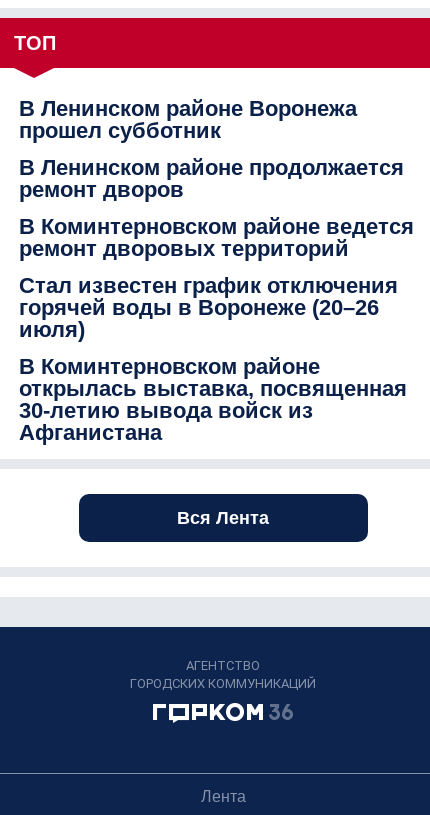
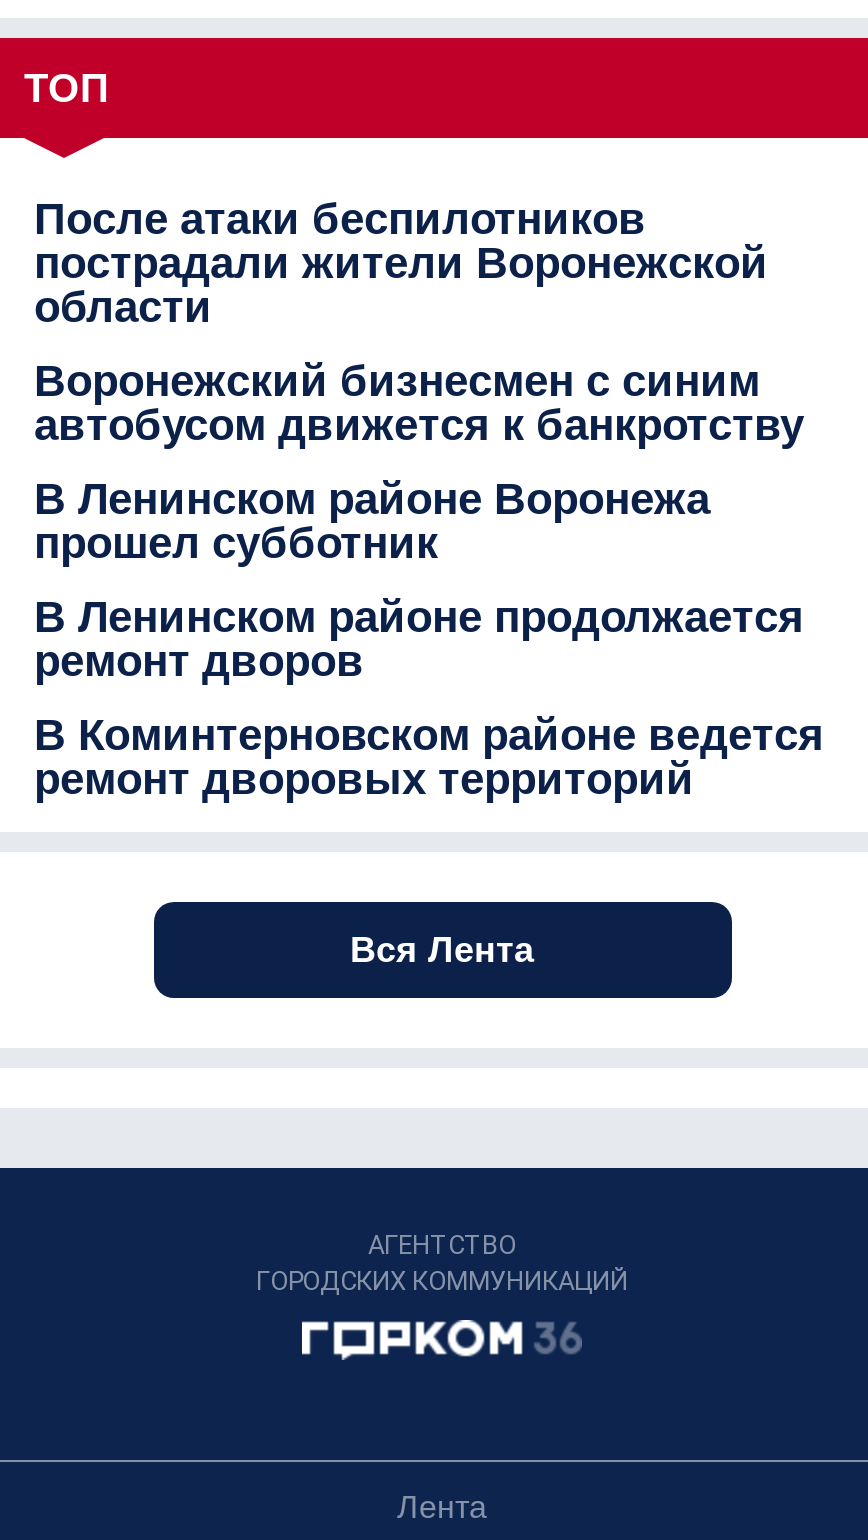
none -> [34,194,804,450] После атаки беспилотников | пострадали жители Воронежской | области | Воронежский бизнесмен с синим | автобусом движется к банкротству
moved [19,96,414,261] -> [34,474,824,804]: В Ленинском районе Воронежа | прошел субботник | В Ленинском районе продолжается | ремонт дворов | В Коминтерновском районе ведется | ремонт дворовых территорий
[19,273,407,445] Стал известен график отключения | горячей воды в Воронеже (20–26 | июля) | В Коминтерновском районе | открылась выставка, посвященная | 30-летию вывода войск из | Афганистана -> none

